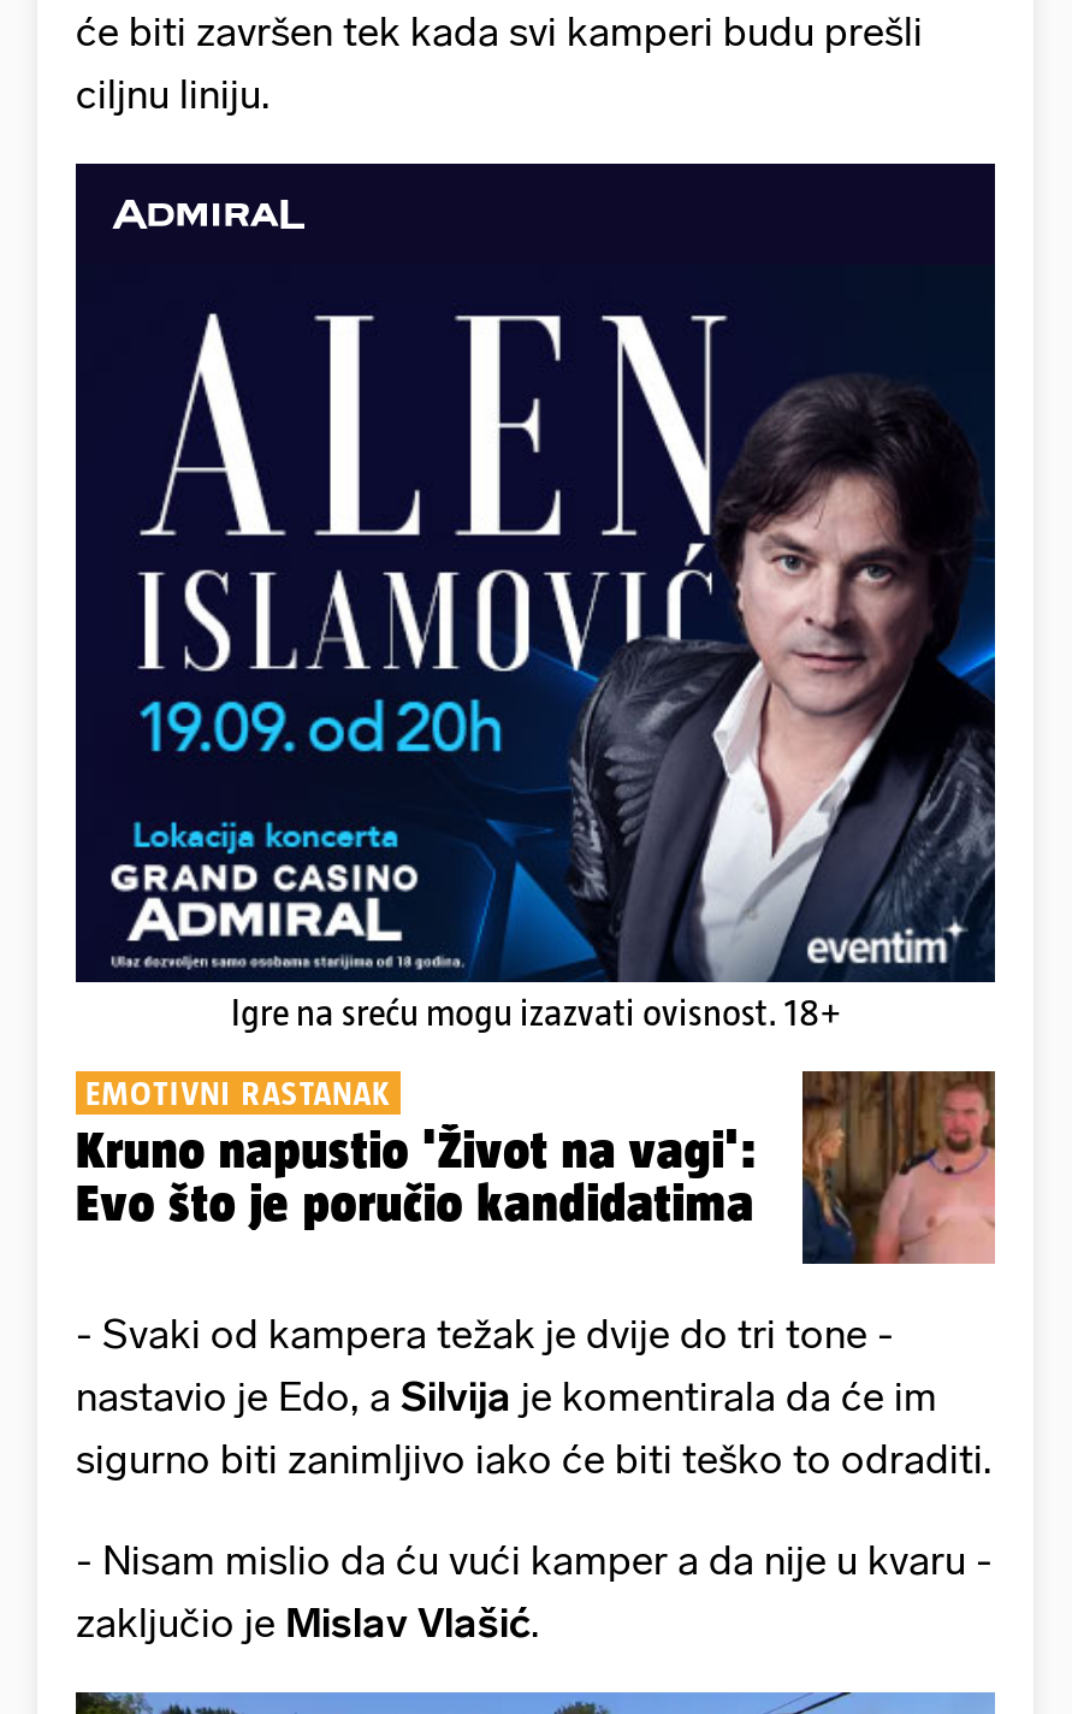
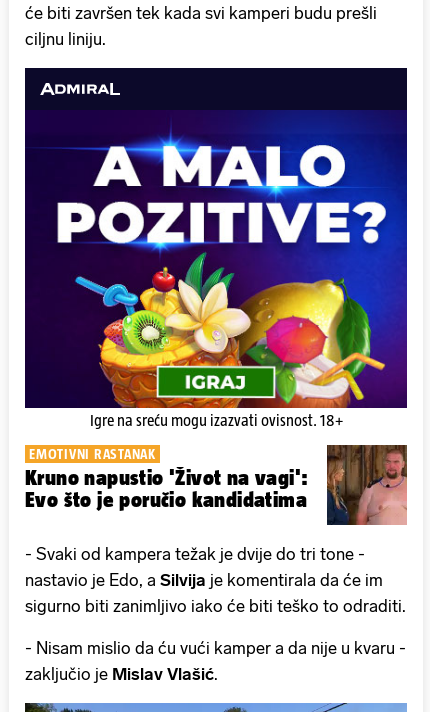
[107,267,997,985] [image] -> [39,110,408,409] [image]

